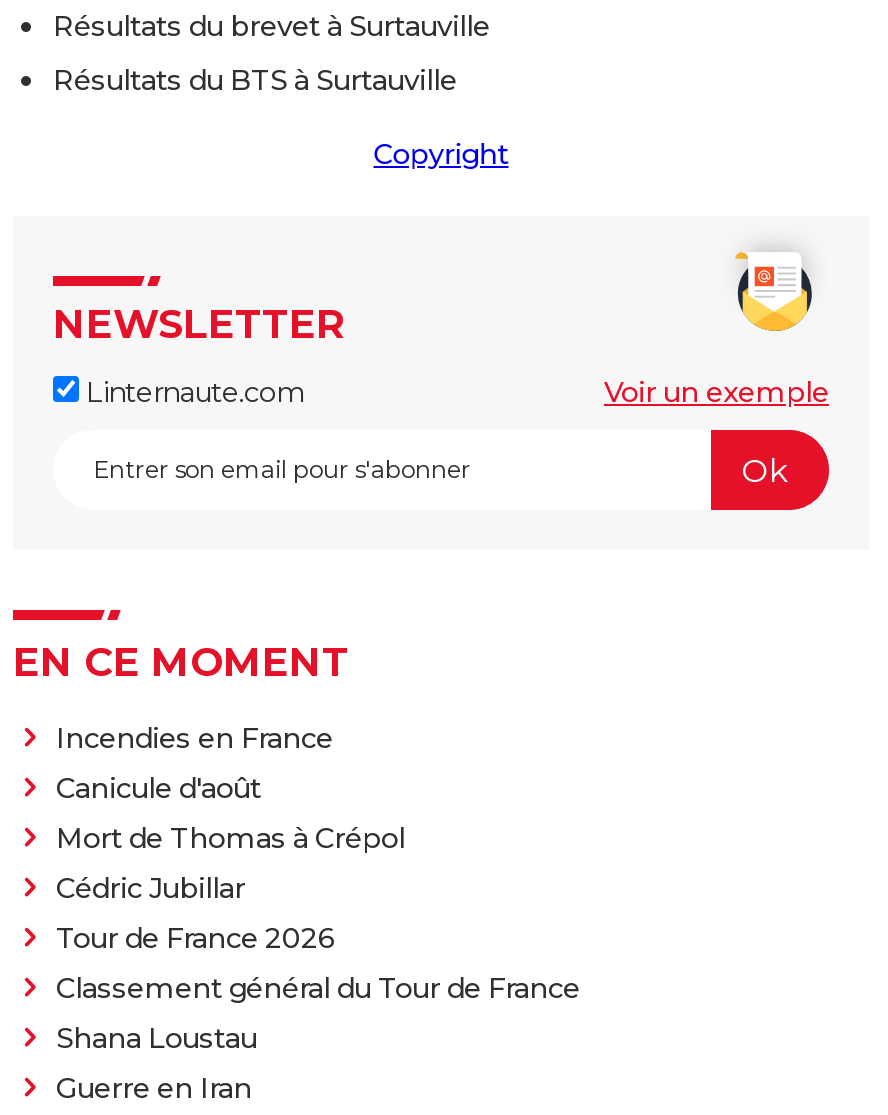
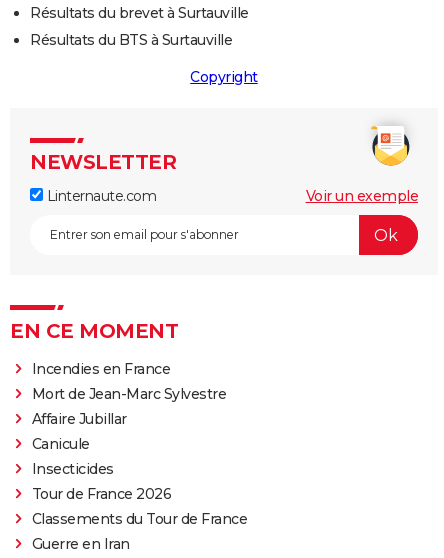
[56,771,405,907] Canicule d'août | Mort de Thomas à Crépol | Cédric Jubillar -> [31,385,226,478] Mort de Jean-Marc Sylvestre | Affaire Jubillar | Canicule | Insecticides
moved [56,921,335,957] -> [31,485,171,503]: Tour de France 2026
[56,971,580,1057] Classement général du Tour de France | Shana Loustau -> [31,510,247,528] Classements du Tour de France

